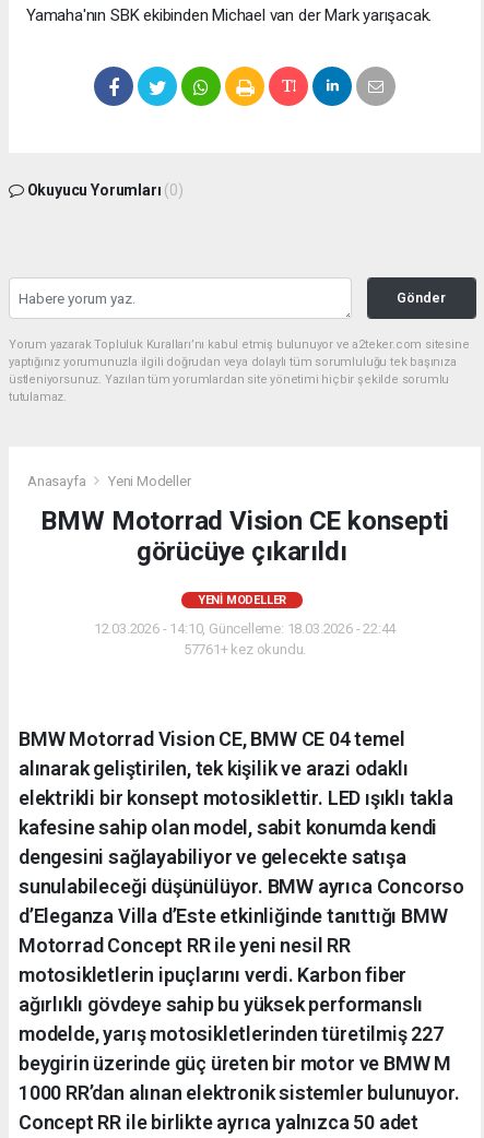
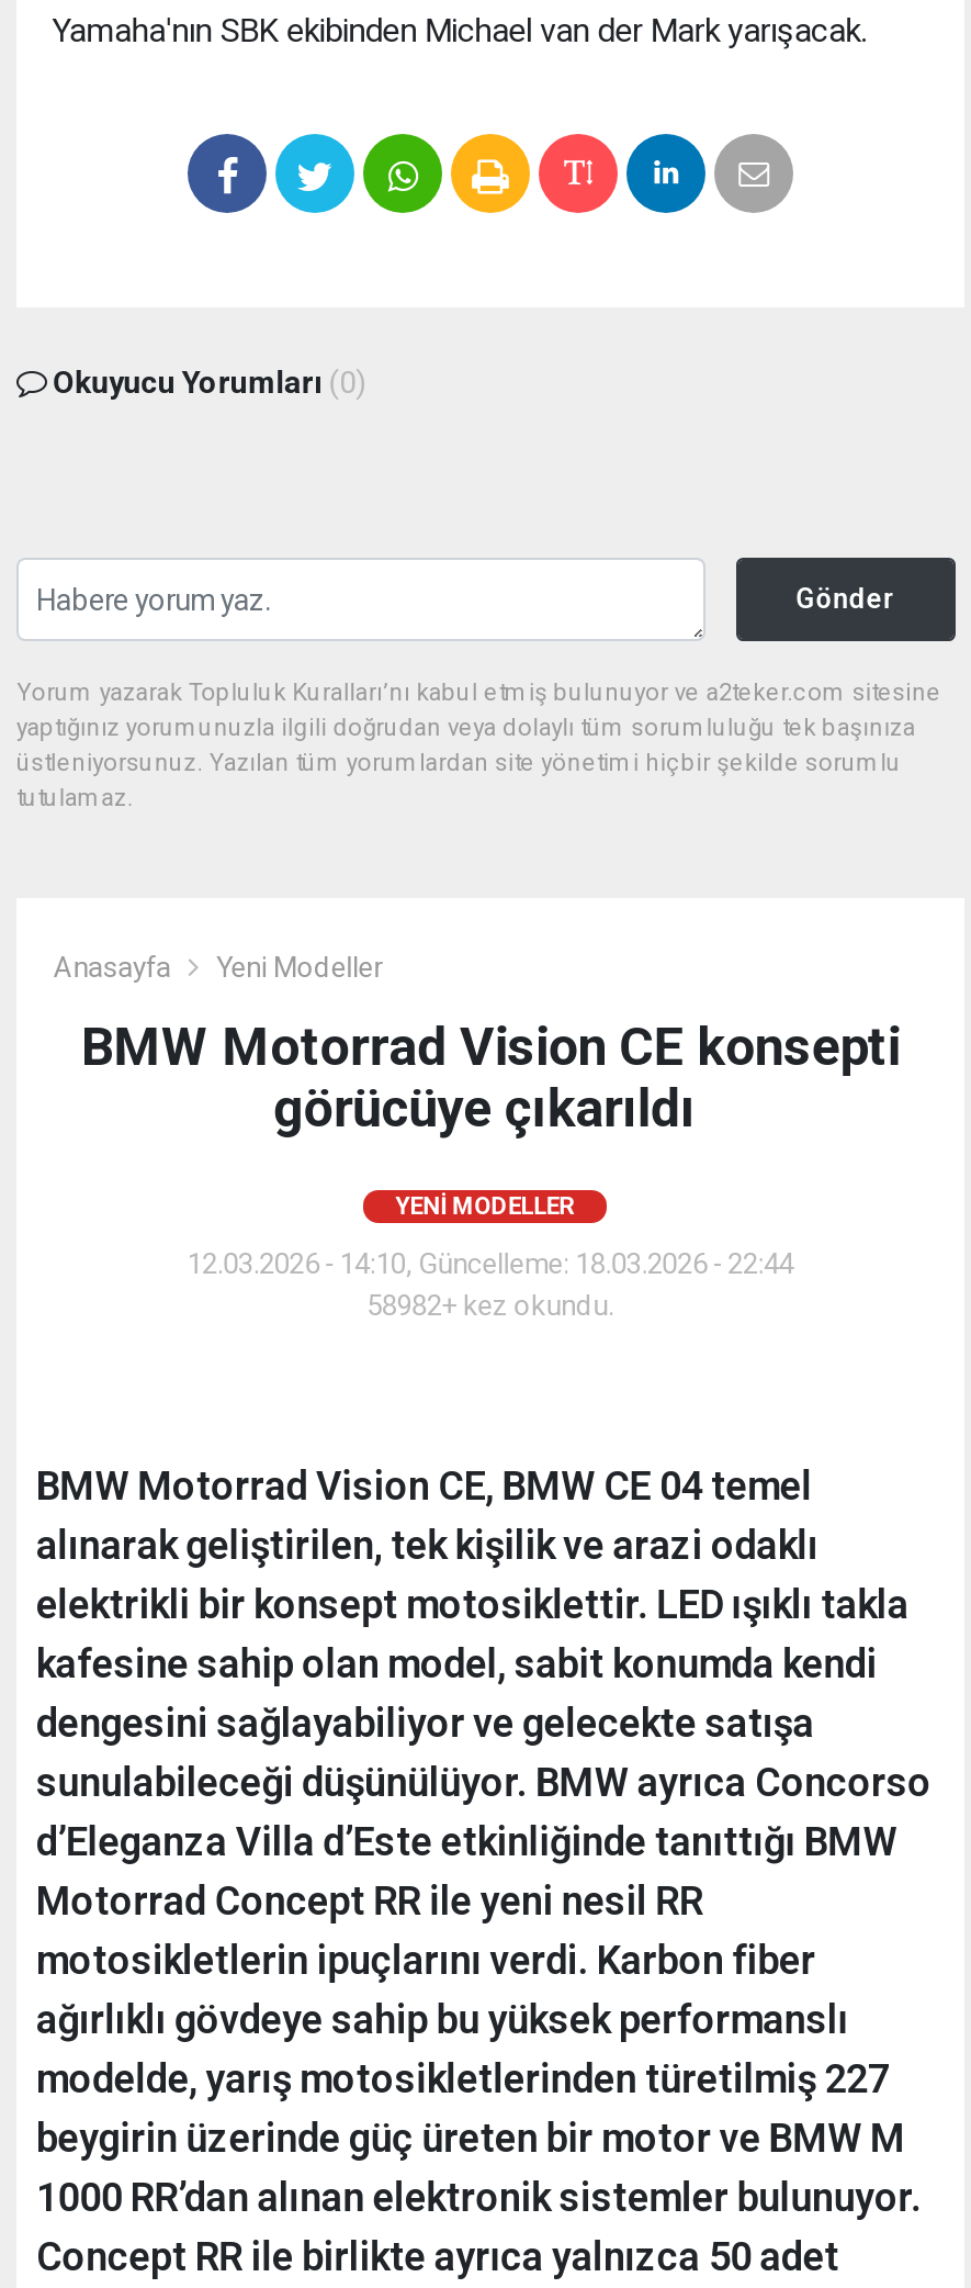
[183,641,306,657] 57761+ kez okundu. -> [367,1288,614,1321] 58982+ kez okundu.

